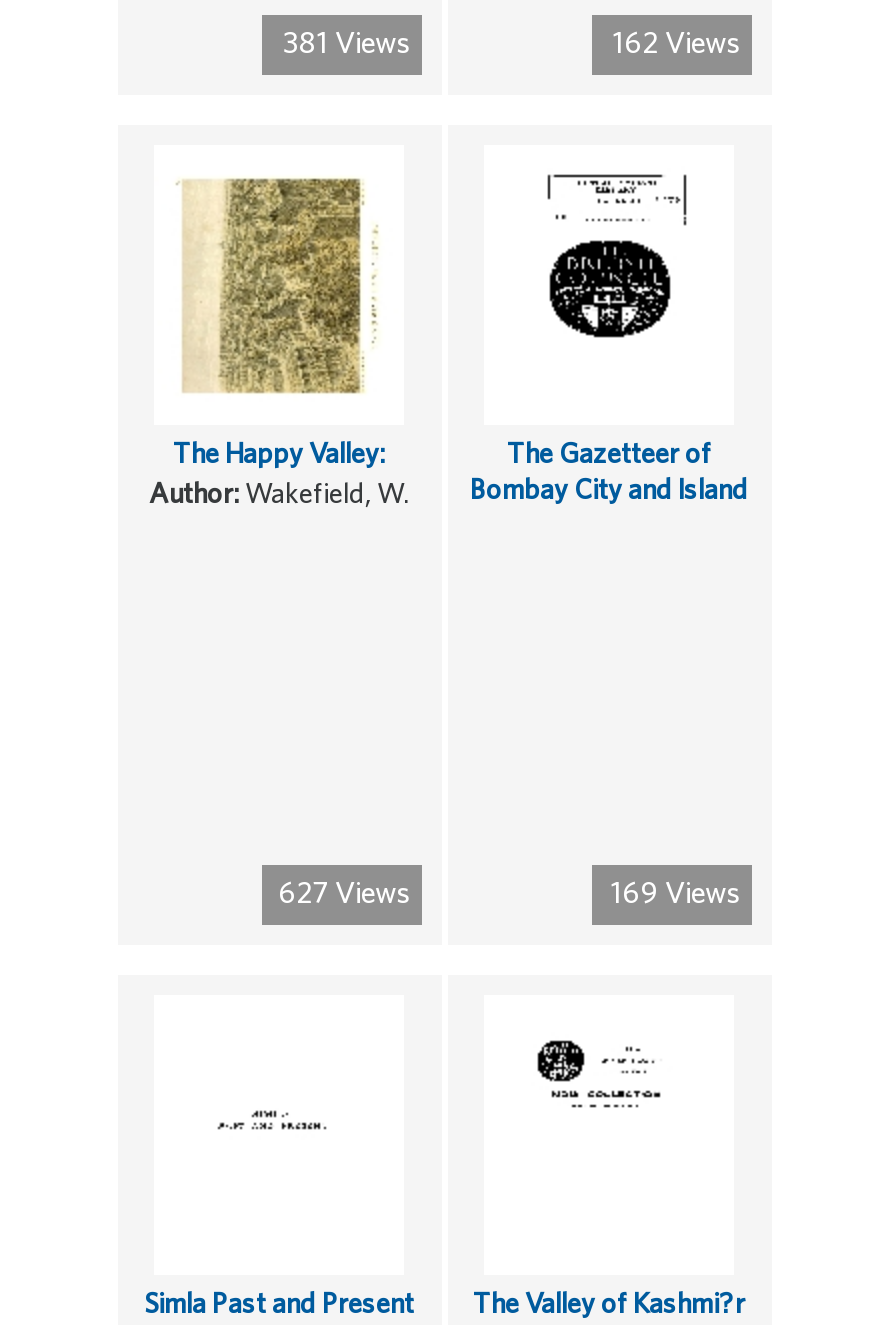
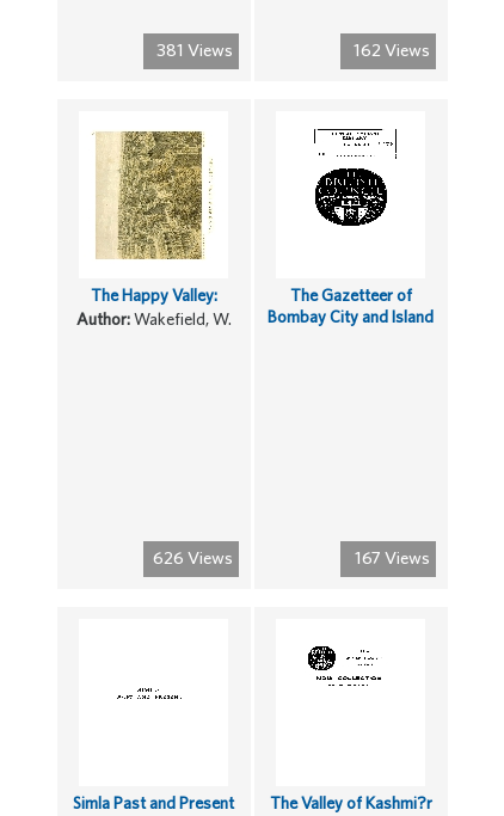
[279,875,411,909] 627 Views -> [152,547,232,567] 626 Views
[611,875,741,909] 169 Views -> [354,547,429,567] 167 Views

